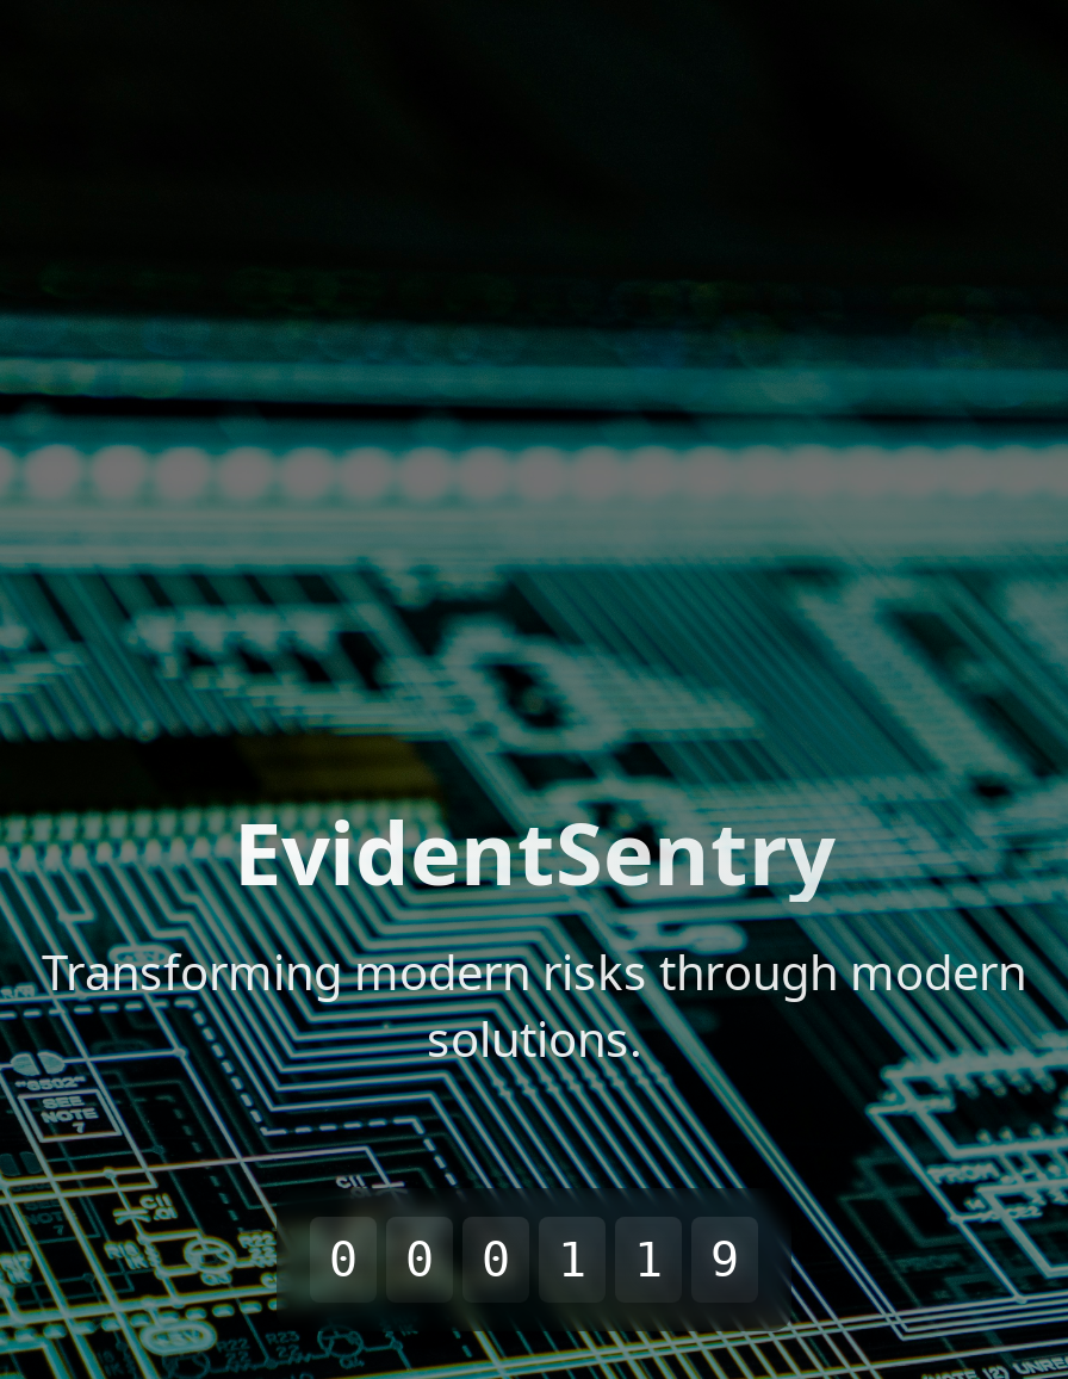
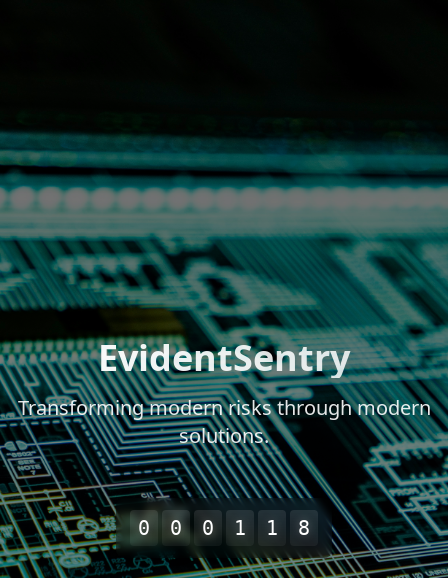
[329,1231,739,1288] 0 0 0 1 1 9 -> [138,516,310,540] 0 0 0 1 1 8

